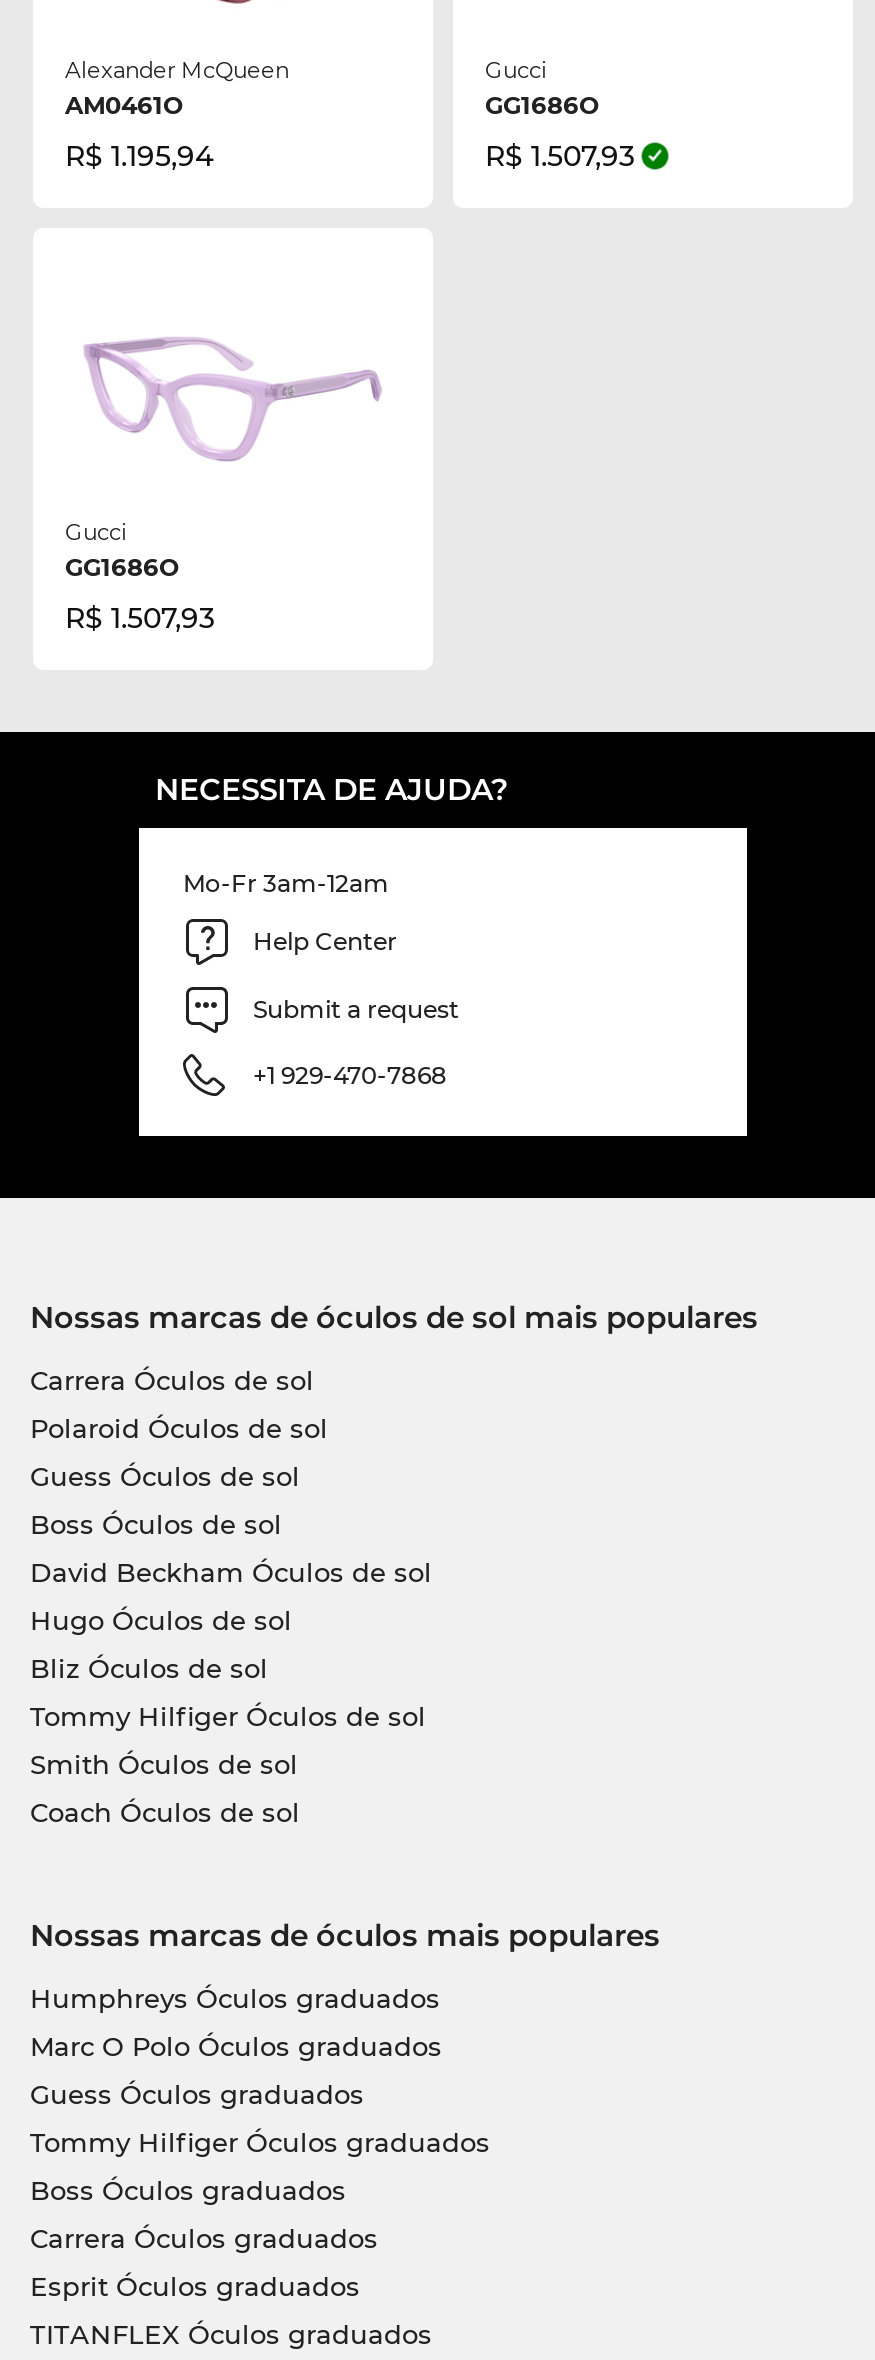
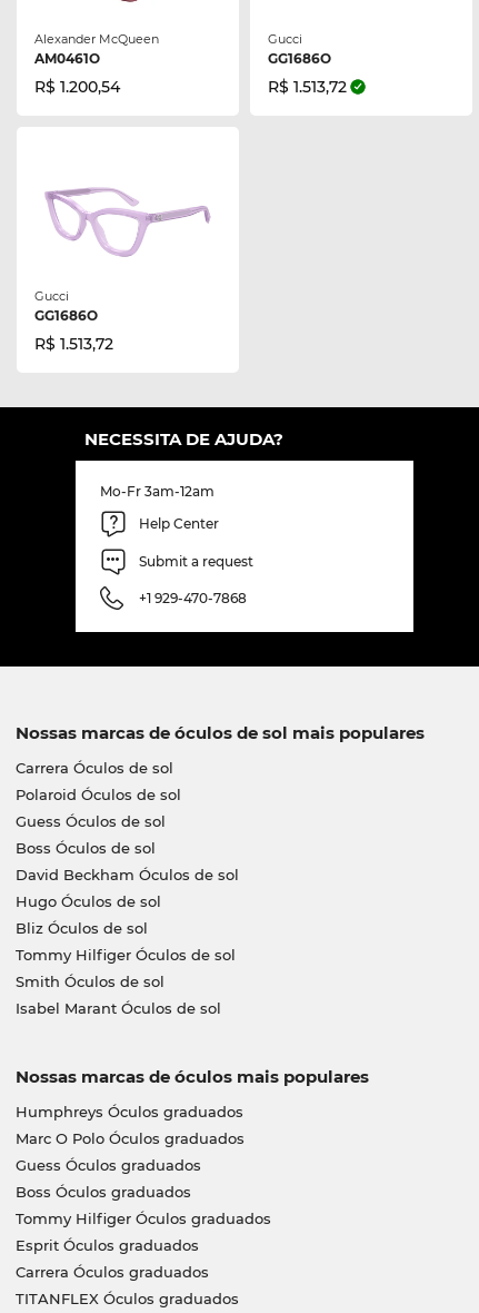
[65,137,213,173] R$ 1.195,94 -> [34,76,120,96] R$ 1.200,54
[485,137,635,173] R$ 1.507,93 -> [268,76,347,96] R$ 1.513,72
[65,599,215,635] R$ 1.507,93 -> [34,333,113,354] R$ 1.513,72
[30,1795,300,1827] Coach Óculos de sol -> [15,999,221,1017] Isabel Marant Óculos de sol
moved [30,2125,490,2157] -> [15,1209,271,1227]: Tommy Hilfiger Óculos graduados
moved [30,2173,346,2205] -> [15,1182,191,1200]: Boss Óculos graduados
moved [30,2221,378,2253] -> [15,1263,208,1280]: Carrera Óculos graduados
moved [30,2269,360,2301] -> [15,1236,198,1254]: Esprit Óculos graduados

